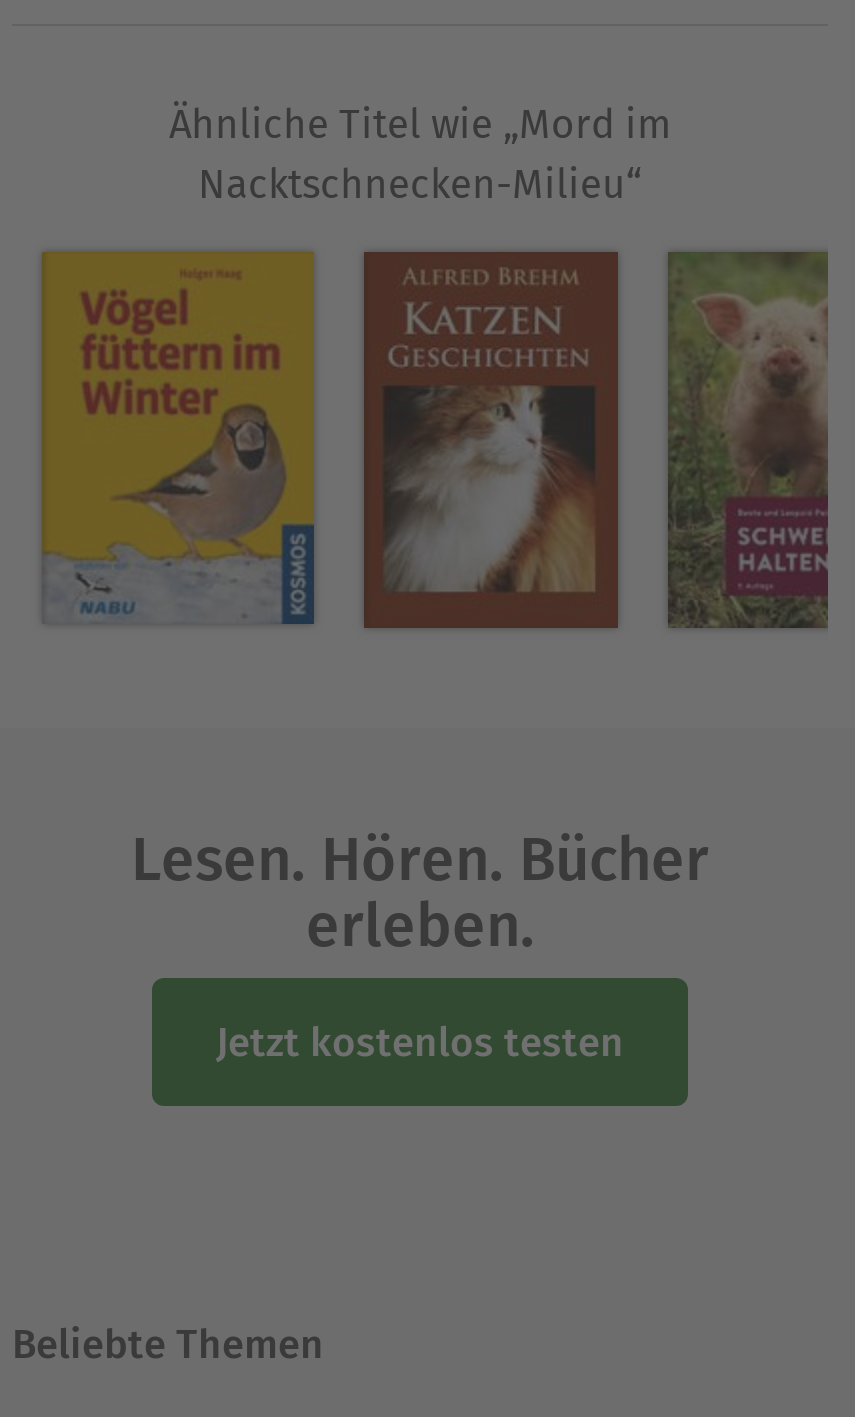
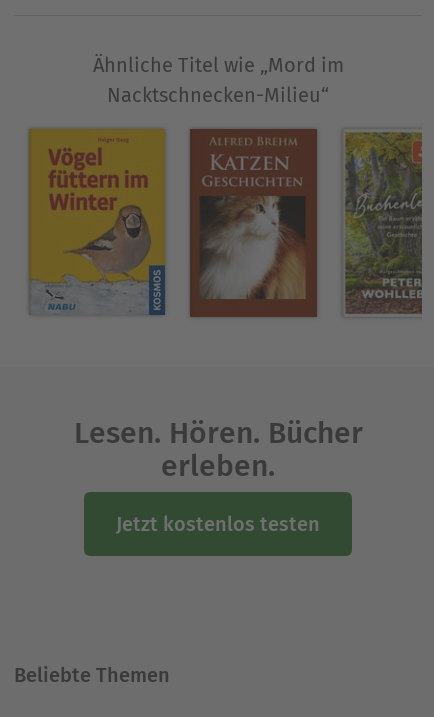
[666,250,828,630] [image] -> [342,129,423,317] [image]

